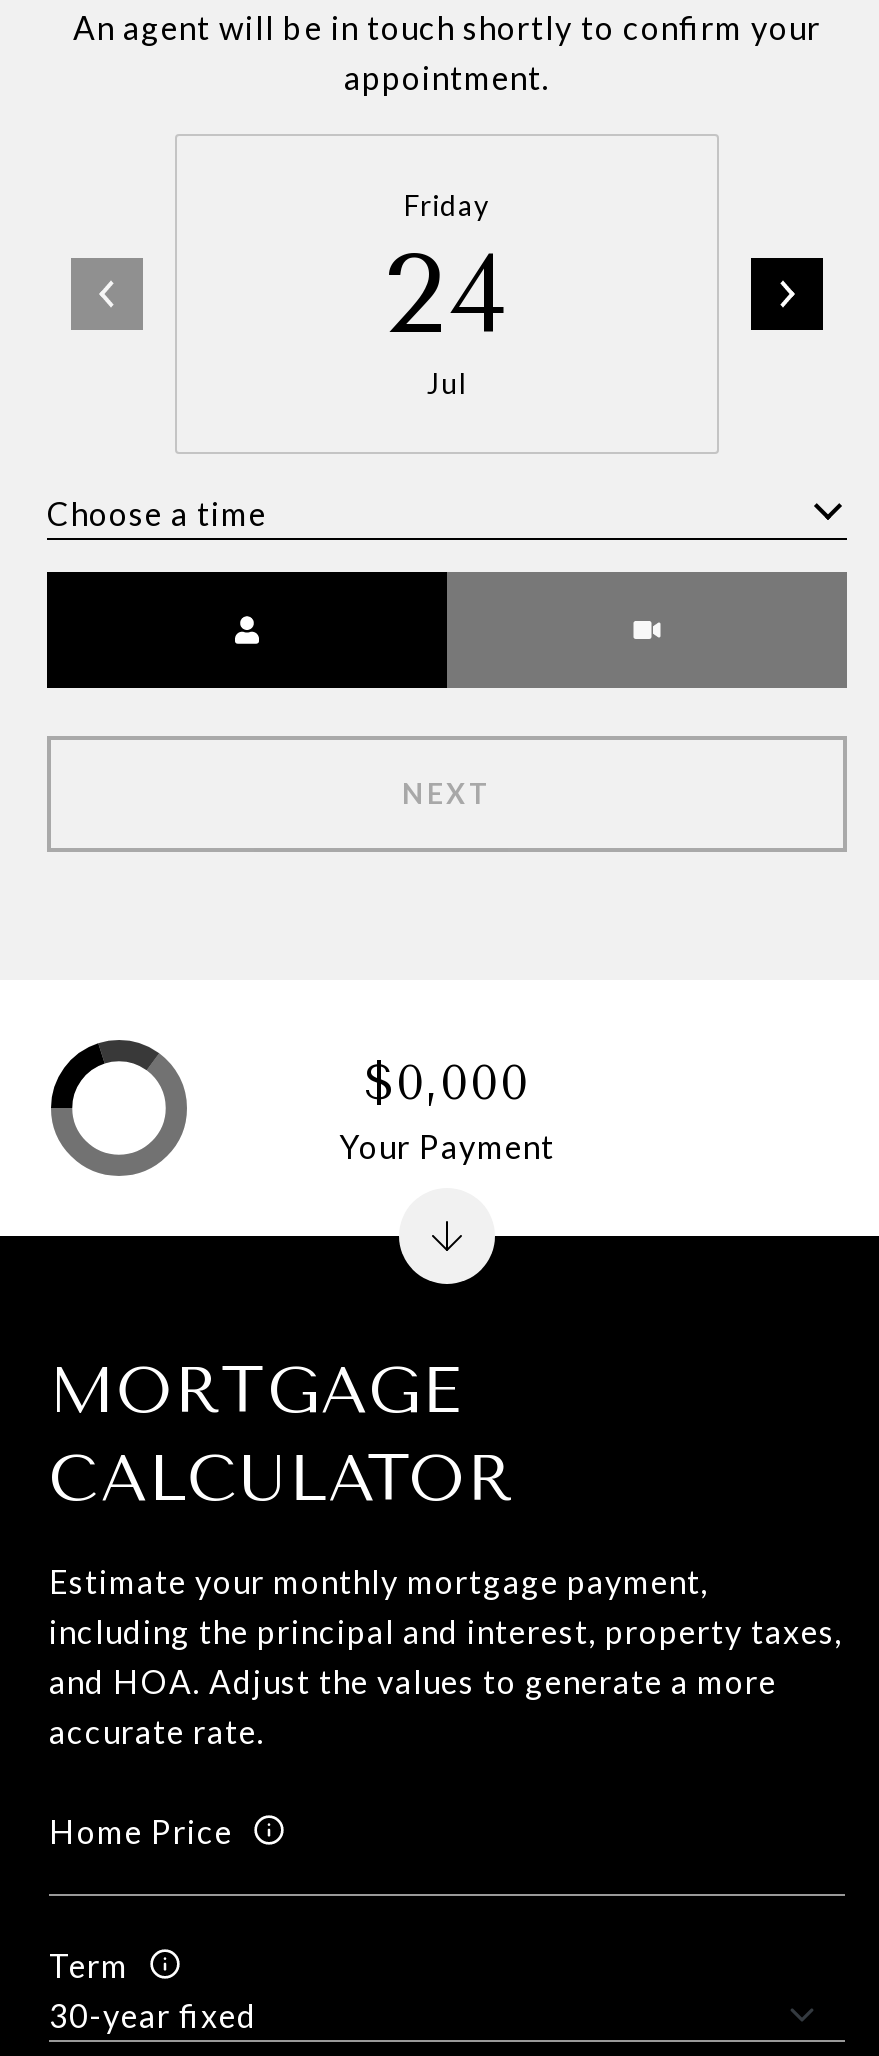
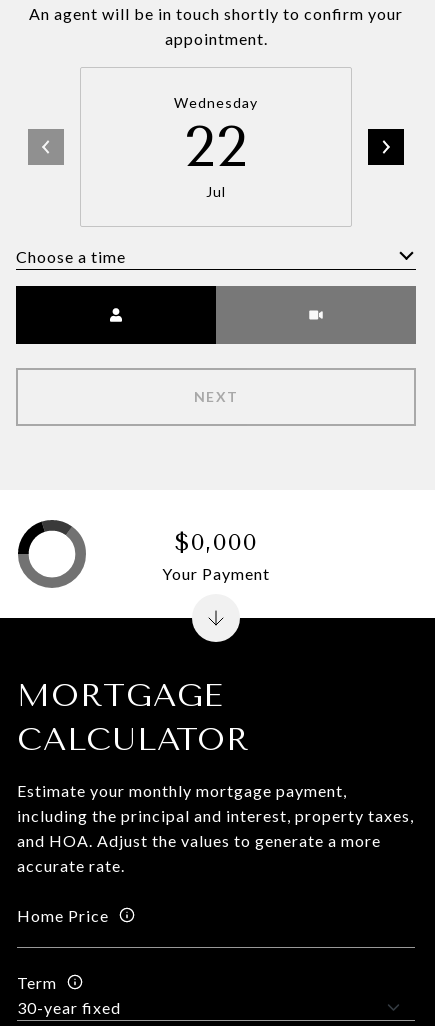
[383,188,511,360] Friday | 24 -> [174,94,258,180] Wednesday | 22

